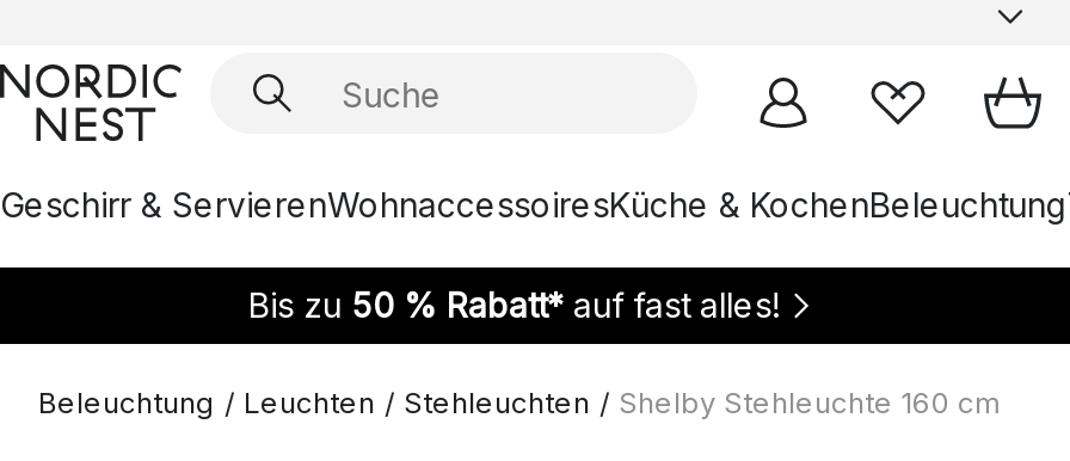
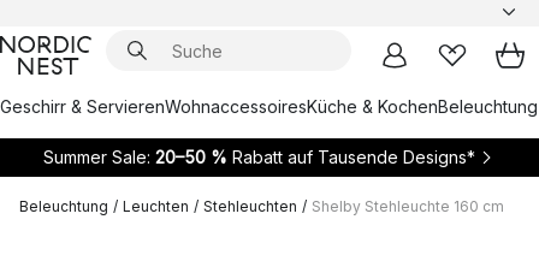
[248,284,779,325] Bis zu 50 % Rabatt* auf fast alles! -> [43,147,475,167] Summer Sale: 20–50 % Rabatt auf Tausende Designs*

